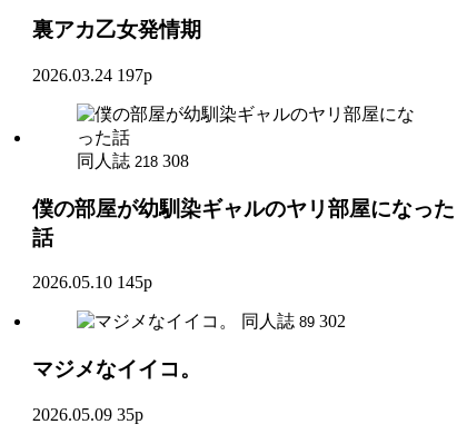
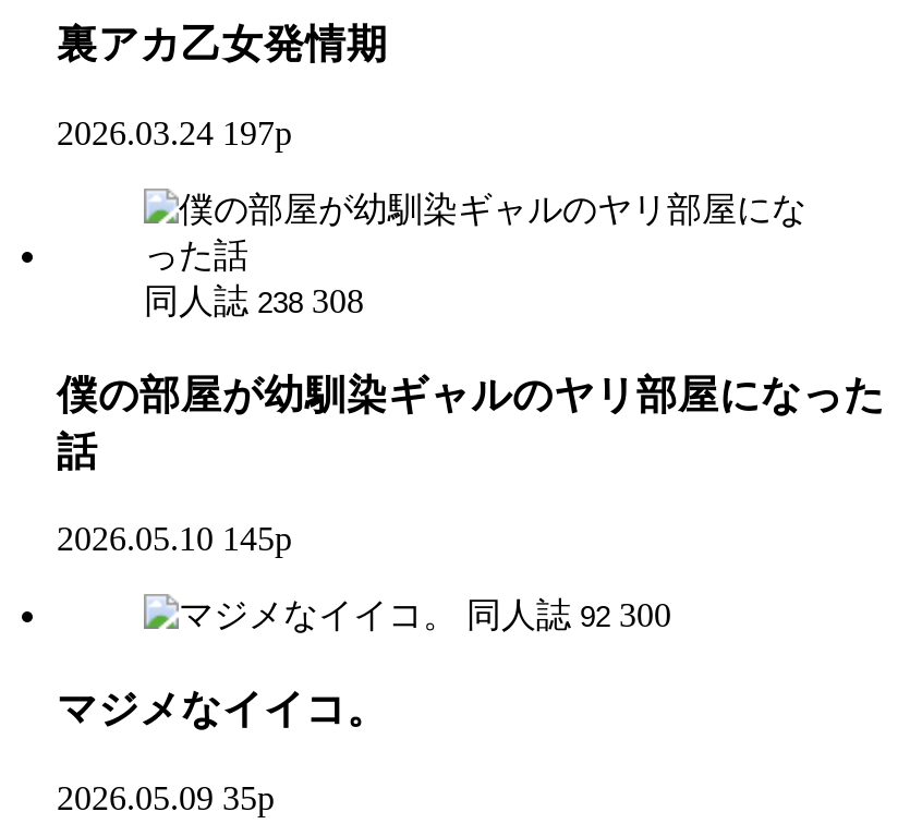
[77,151,189,170] 同人誌 218 308 -> [144,282,364,319] 同人誌 238 308
[241,312,346,331] 同人誌 89 302 -> [466,597,671,634] 同人誌 92 300

